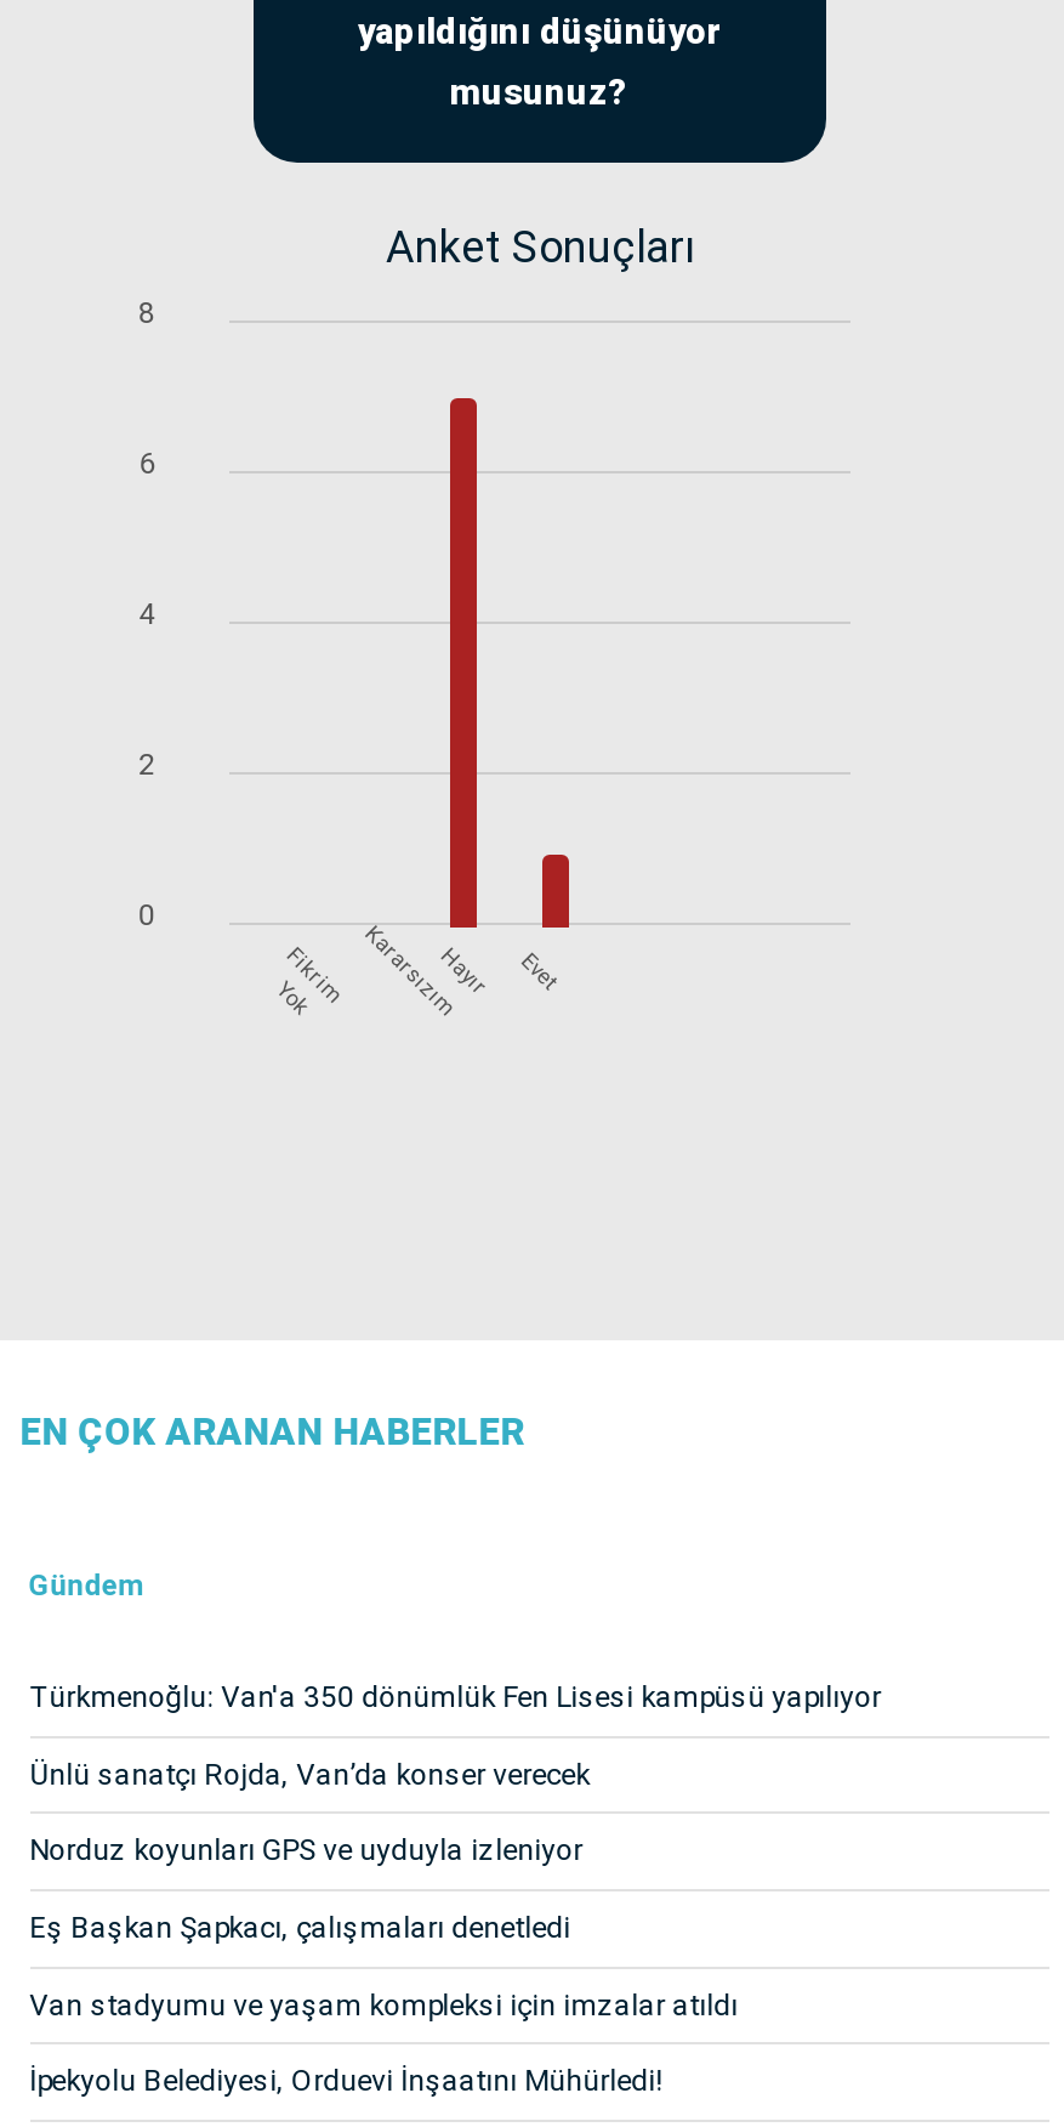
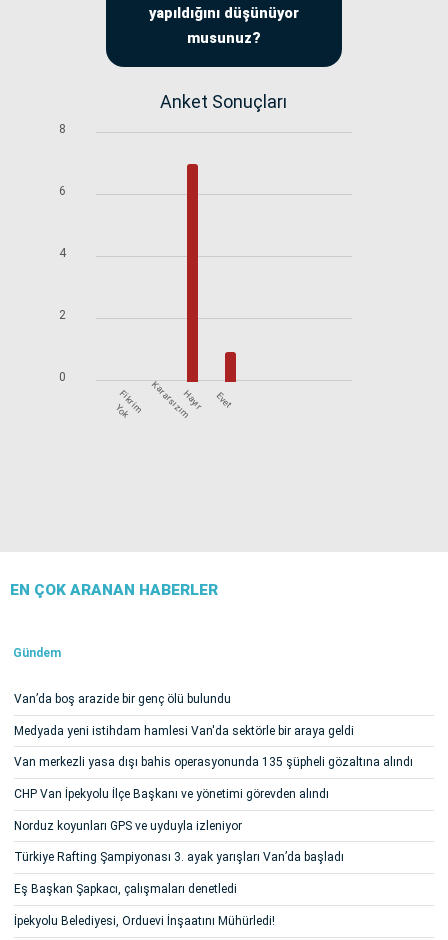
[29,1680,881,1791] Türkmenoğlu: Van'a 350 dönümlük Fen Lisesi kampüsü yapılıyor | Ünlü sanatçı Rojda, Van’da konser verecek -> [14,692,413,801] Van’da boş arazide bir genç ölü bulundu | Medyada yeni istihdam hamlesi Van'da sektörle bir araya geldi | Van merkezli yasa dışı bahis operasyonunda 135 şüpheli gözaltına alındı | CHP Van İpekyolu İlçe Başkanı ve yönetimi görevden alındı
none -> [14,850,344,864] Türkiye Rafting Şampiyonası 3. ayak yarışları Van’da başladı
moved [29,1911,570,1945] -> [14,882,237,896]: Eş Başkan Şapkacı, çalışmaları denetledi
[29,1988,738,2022] Van stadyumu ve yaşam kompleksi için imzalar atıldı -> none

